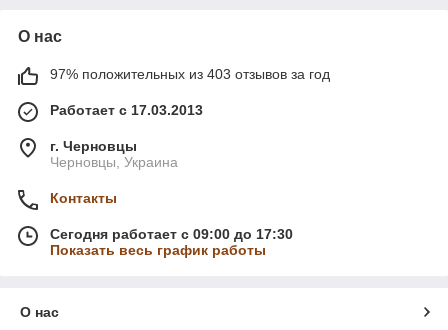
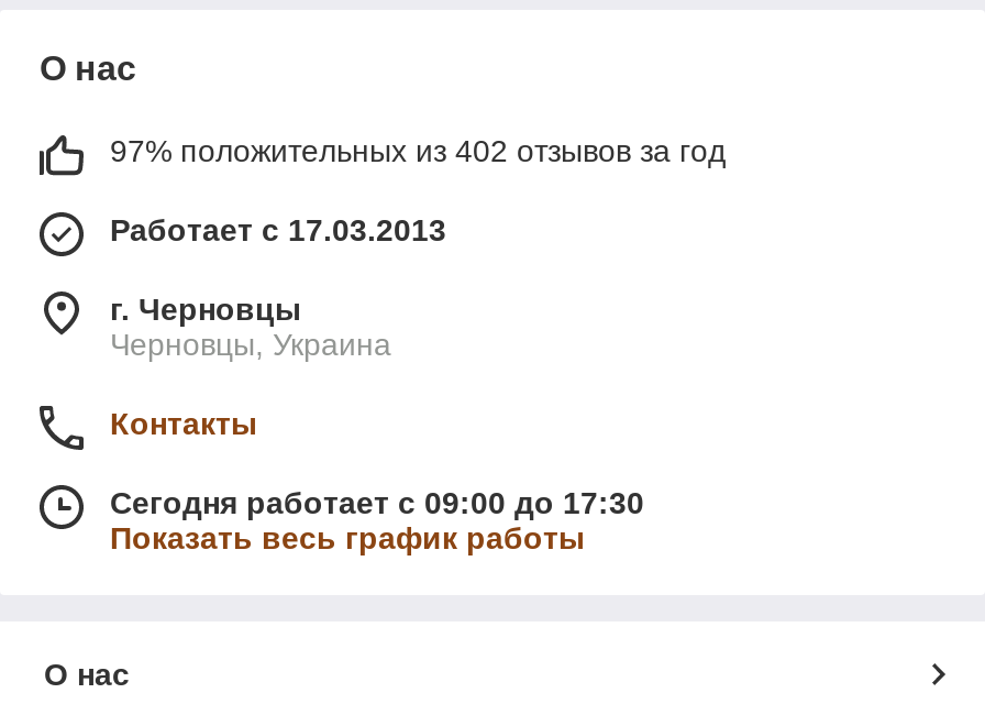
[50,66,330,82] 97% положительных из 403 отзывов за год -> [110,133,726,168] 97% положительных из 402 отзывов за год

